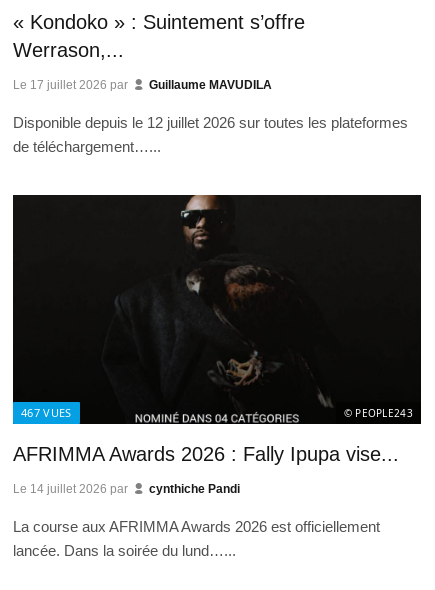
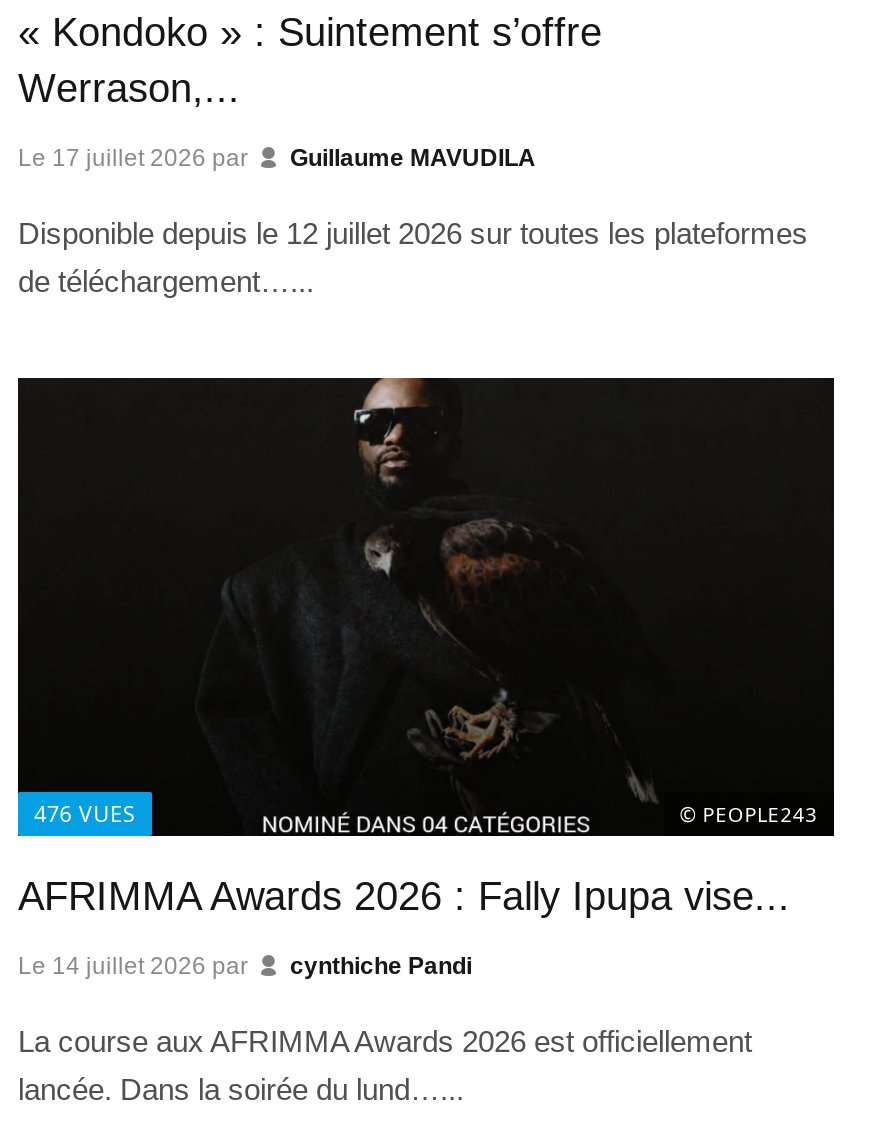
[21,405,72,420] 467 VUES -> [34,798,135,828] 476 VUES

